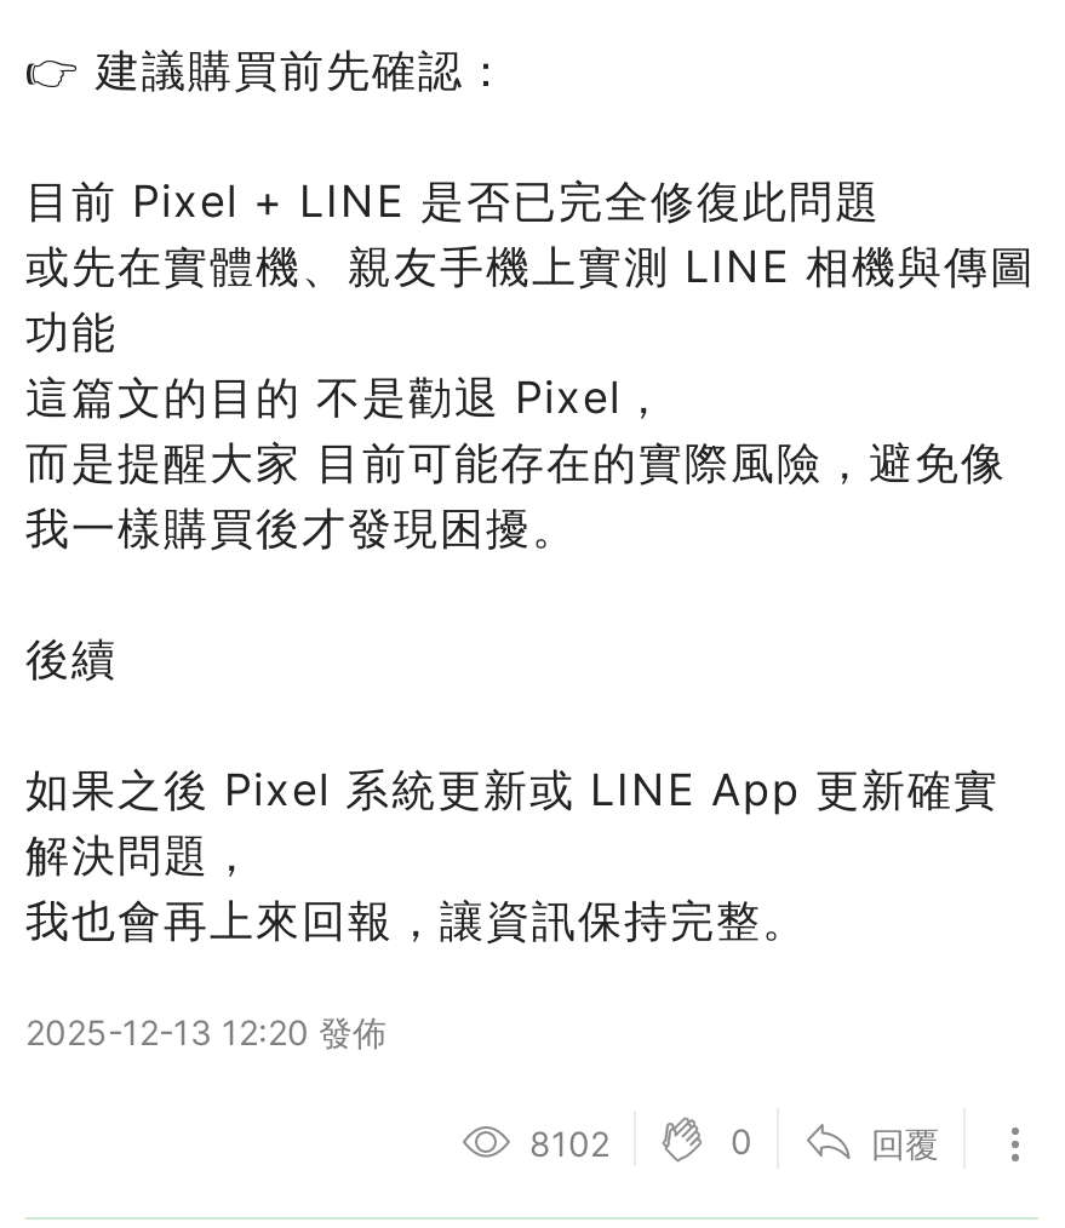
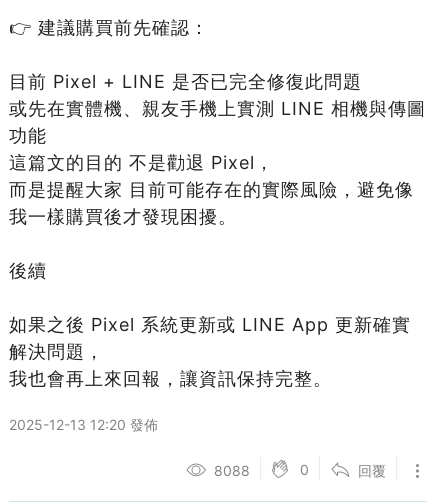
[529,1121,609,1163] 8102 -> [214,461,250,478] 8088

